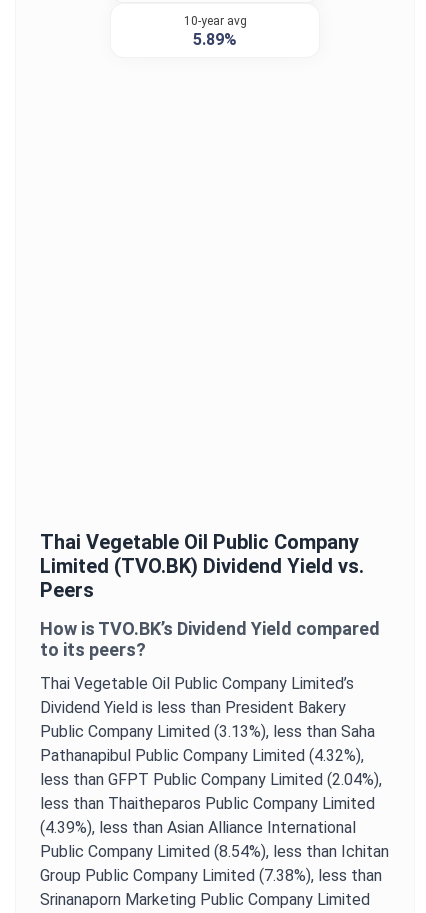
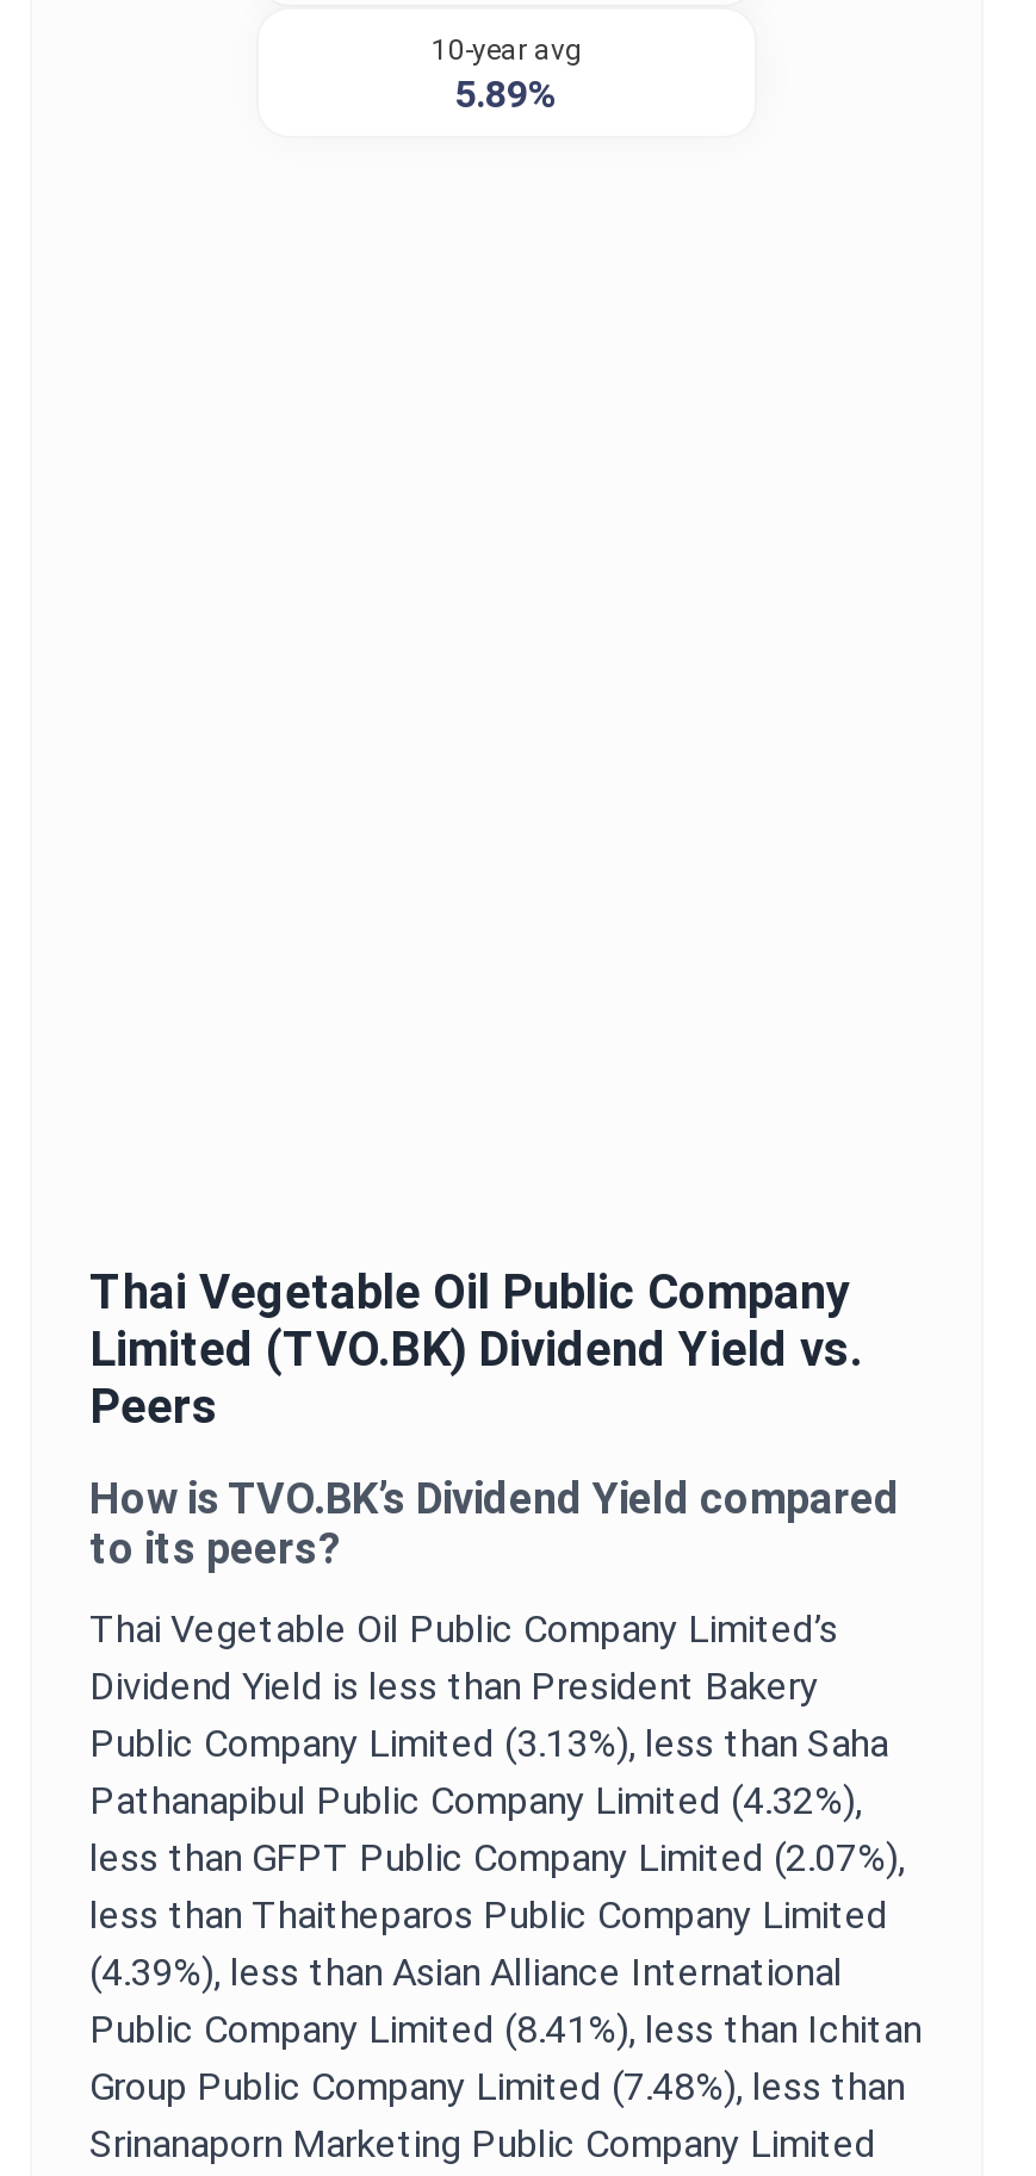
[40,770,382,789] less than GFPT Public Company Limited (2.04%), -> [89,1835,905,1880] less than GFPT Public Company Limited (2.07%),
[40,842,389,861] Public Company Limited (8.54%), less than Ichitan -> [89,2007,922,2052] Public Company Limited (8.41%), less than Ichitan
[40,866,382,885] Group Public Company Limited (7.38%), less than -> [89,2064,905,2109] Group Public Company Limited (7.48%), less than

